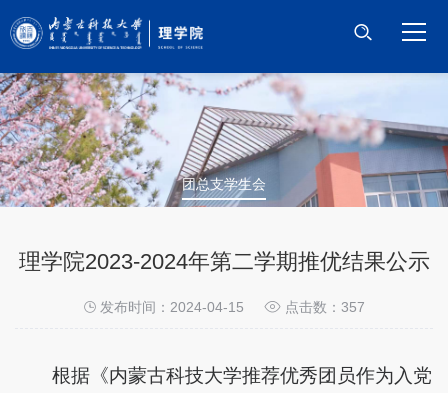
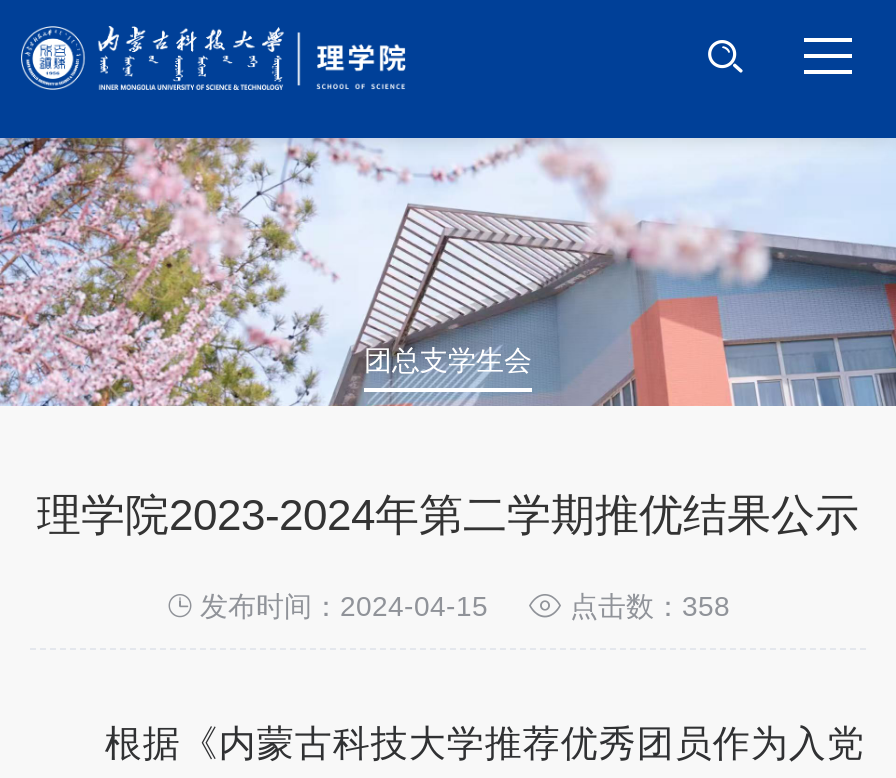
[285,299,365,315] 点击数：357 -> [570,591,730,623] 点击数：358

